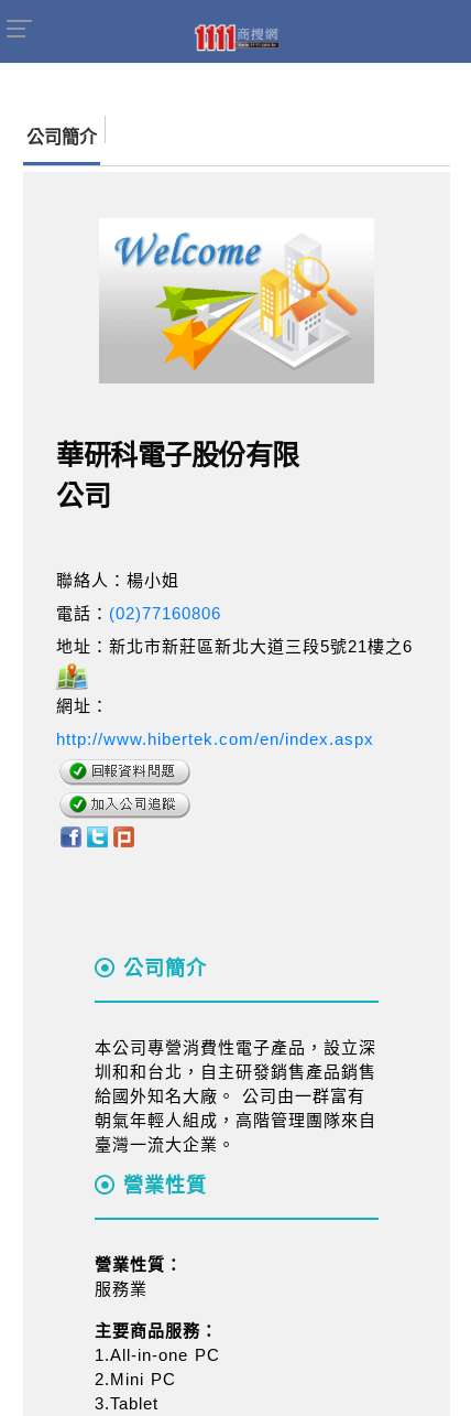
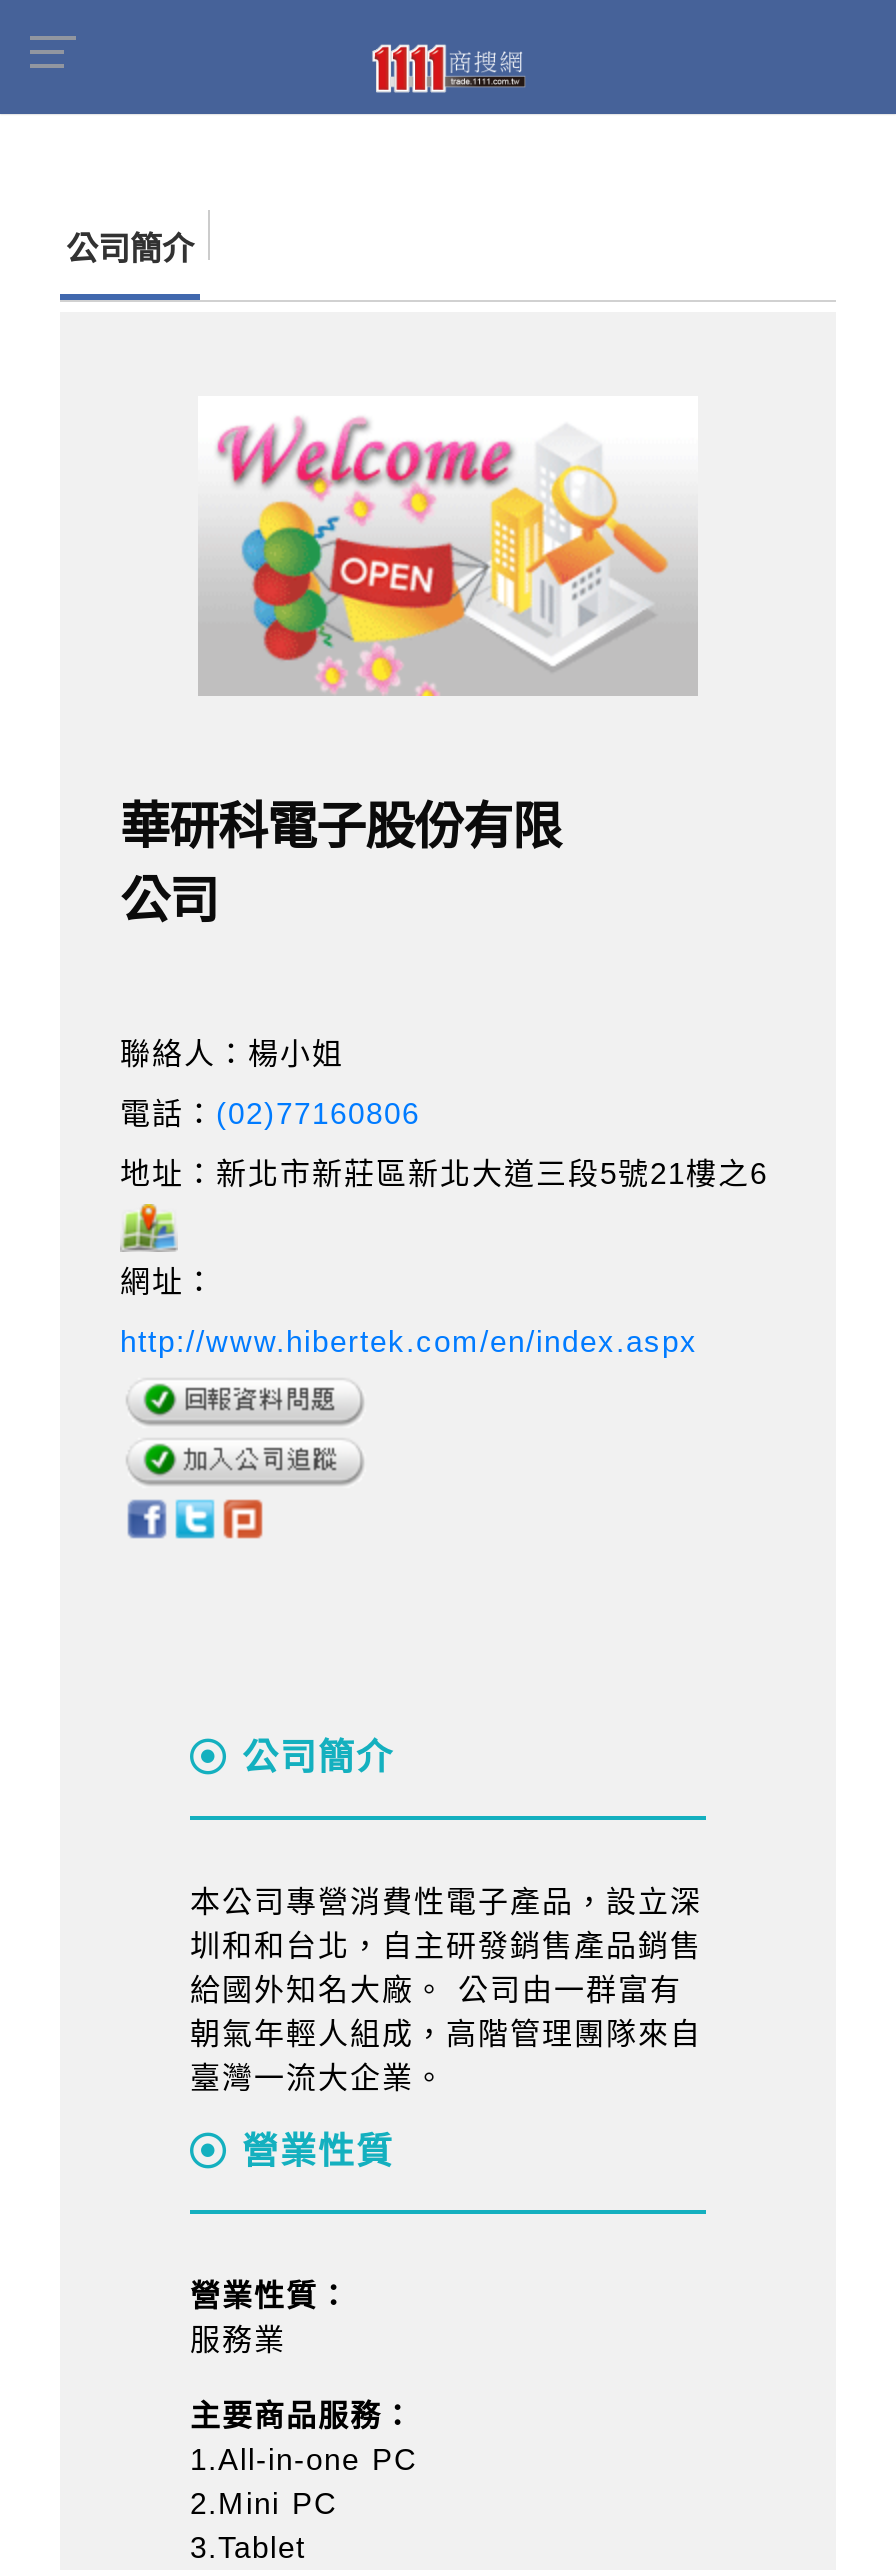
[110,230,273,383] [image] -> [216,416,516,698] [image]

